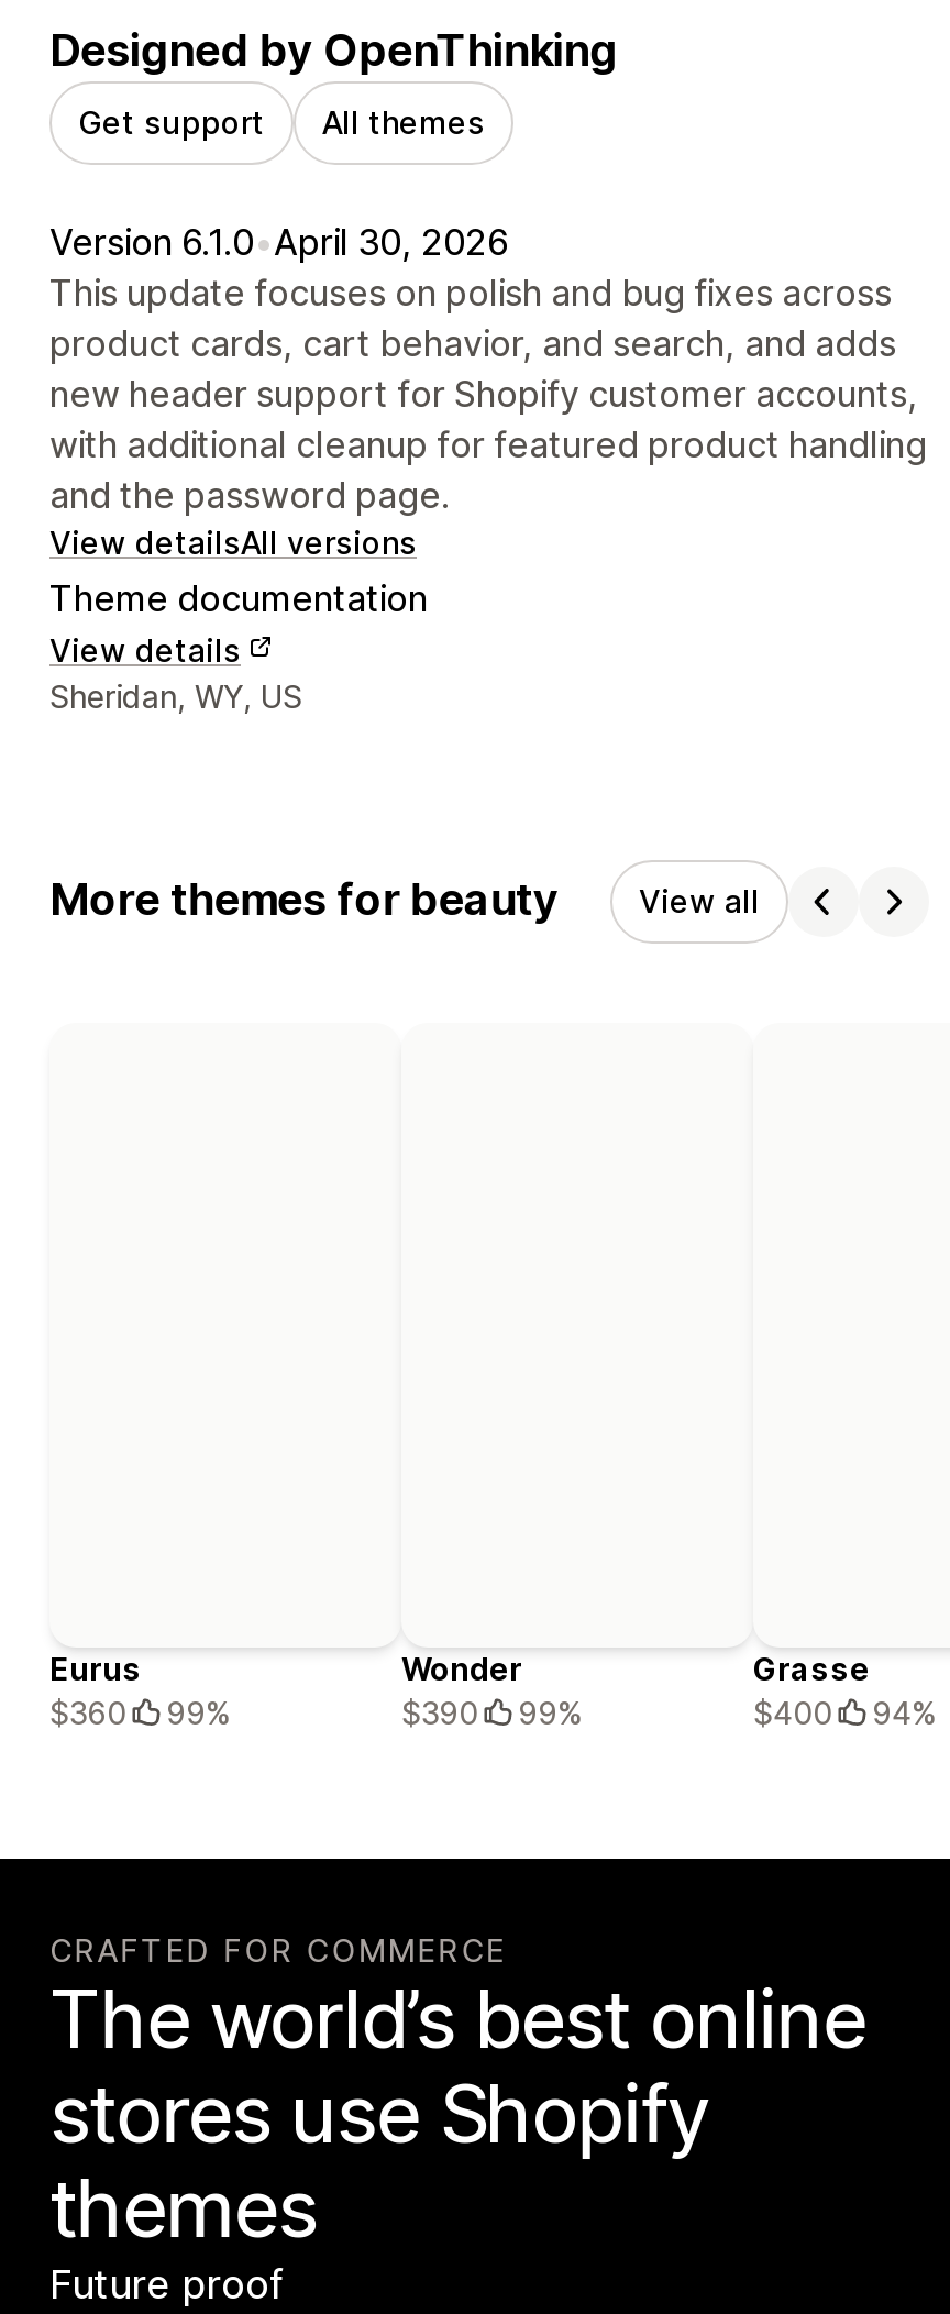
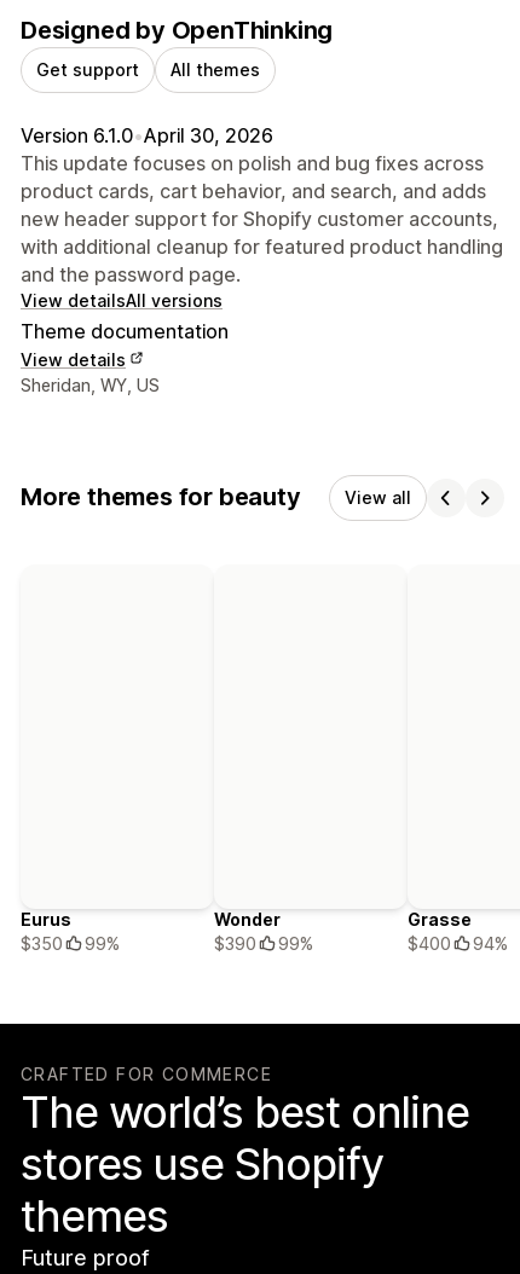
[49,1694,230,1732] $360 99% -> [21,934,120,954] $350 99%

